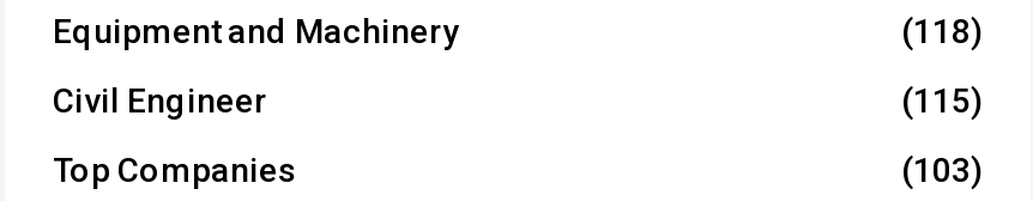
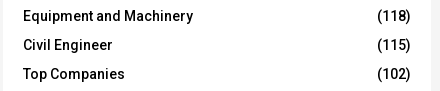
[901,151,983,190] (103) -> [377,66,411,82] (102)

